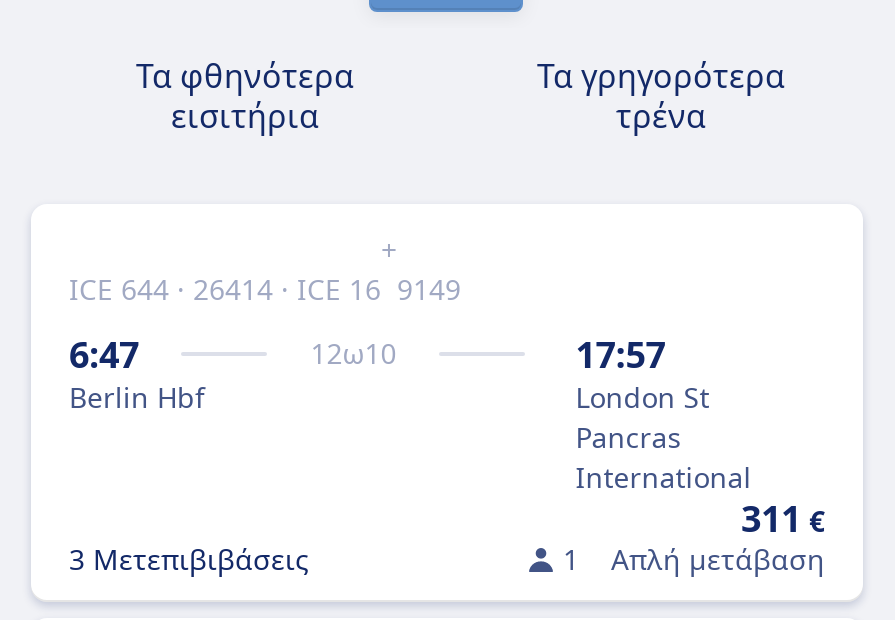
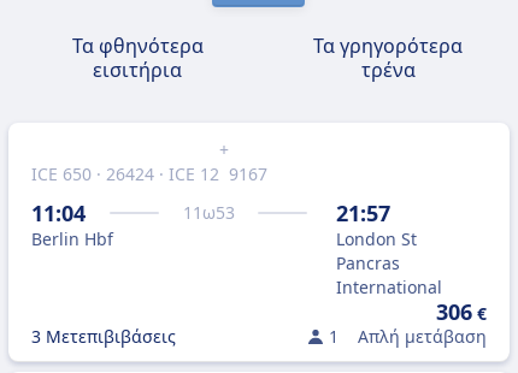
[69,270,381,308] ICE 644 · 26414 · ICE 16 -> [31,162,219,185] ICE 650 · 26424 · ICE 12
[397,270,461,308] 9149 -> [229,162,267,185] 9167
[69,330,139,378] 6:47 -> [31,199,86,227] 11:04
[310,334,396,372] 12ω10 -> [183,201,235,224] 11ω53
[576,330,666,378] 17:57 -> [336,199,391,227] 21:57
[741,494,825,542] 311 € -> [436,297,487,326] 306 €

